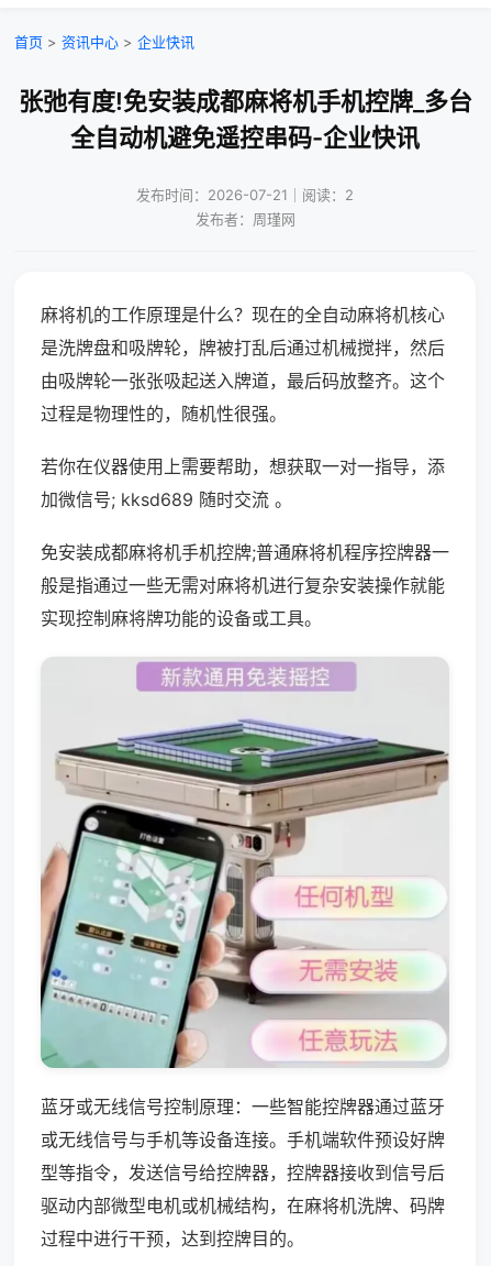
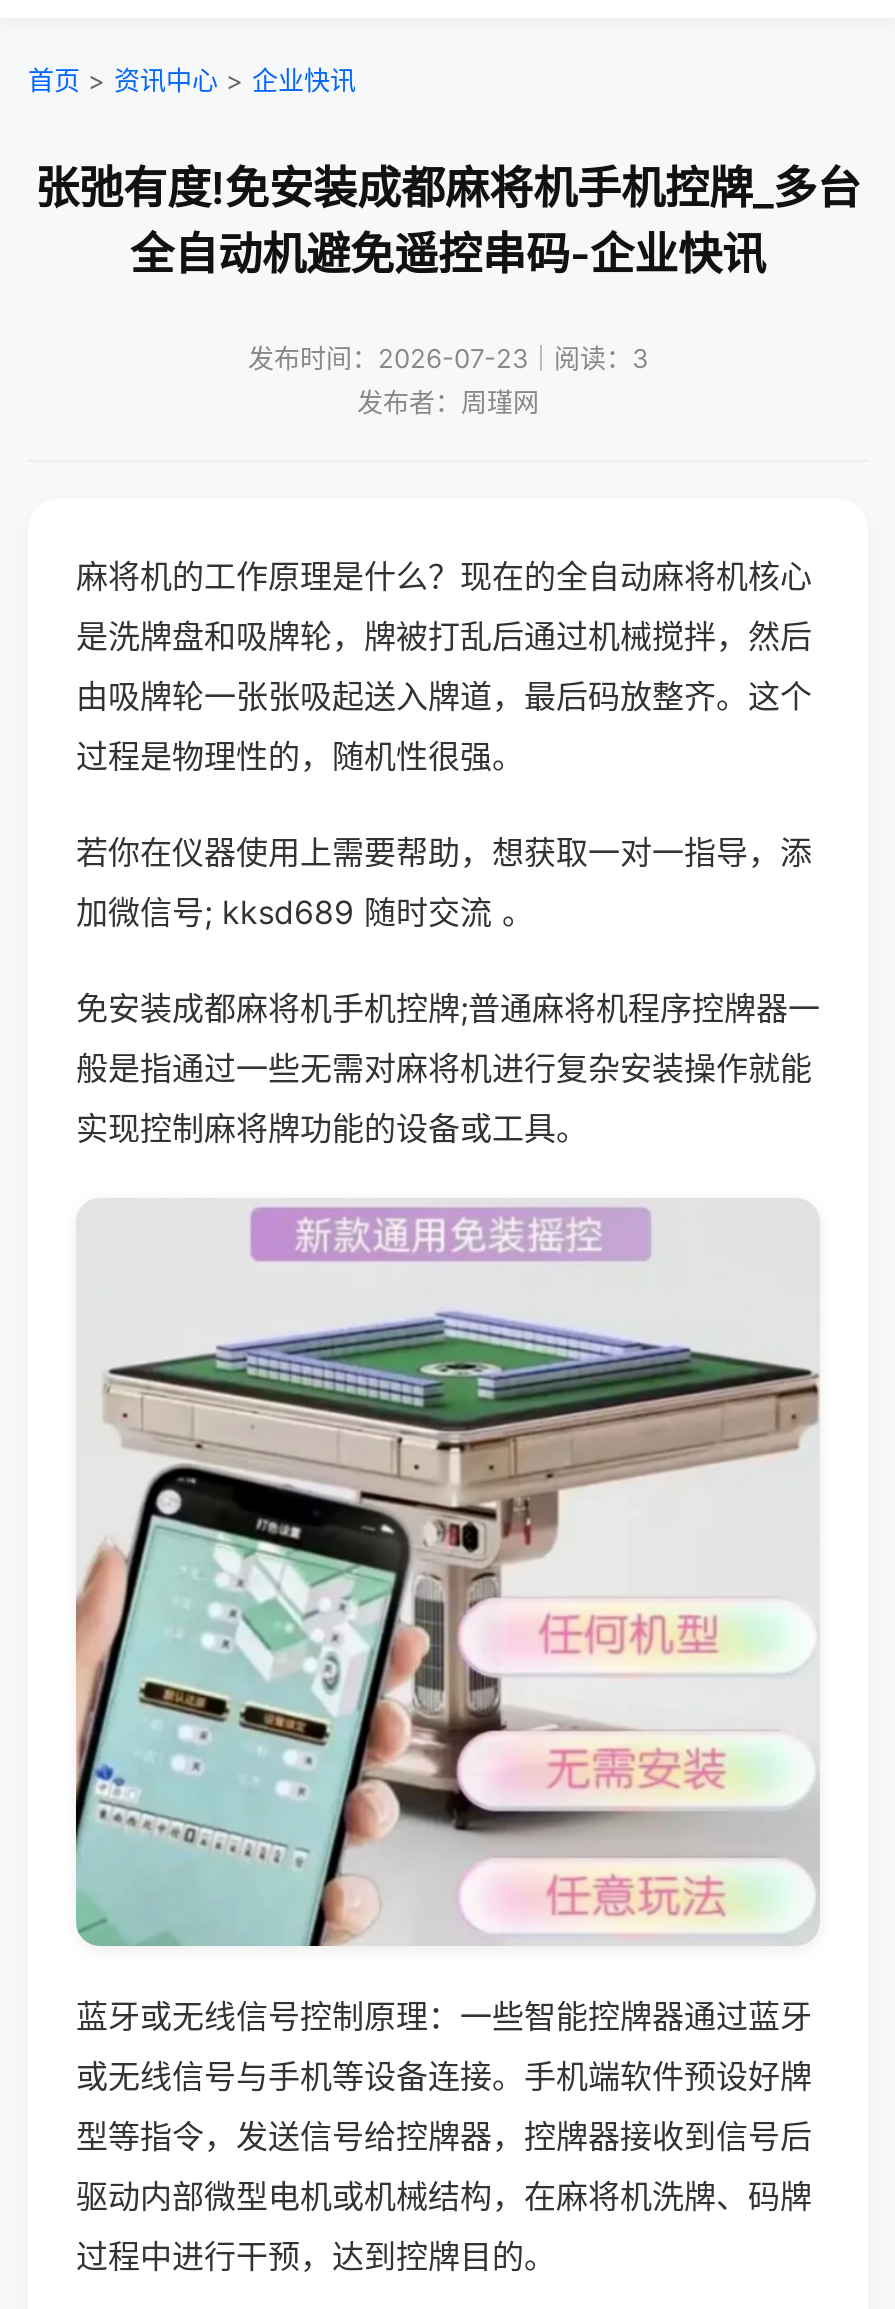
[136,186,354,203] 发布时间：2026-07-21｜阅读：2 -> [248,342,648,374] 发布时间：2026-07-23｜阅读：3

